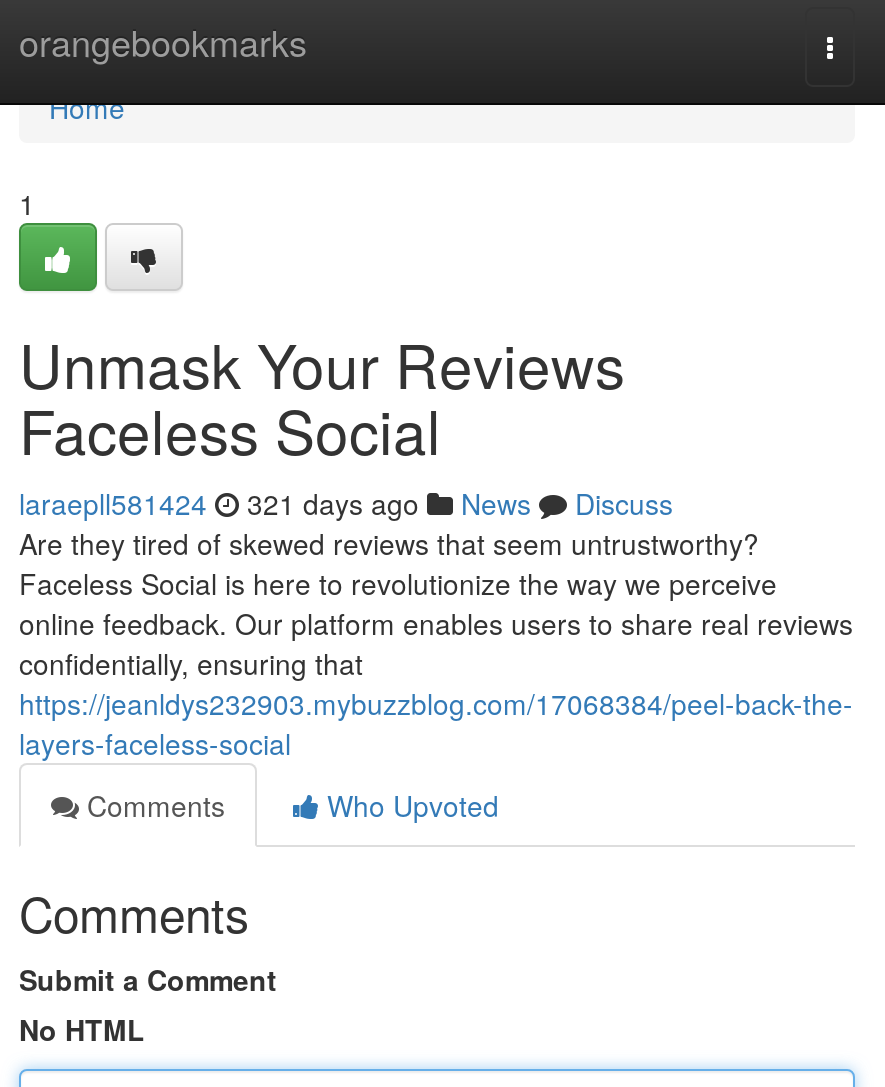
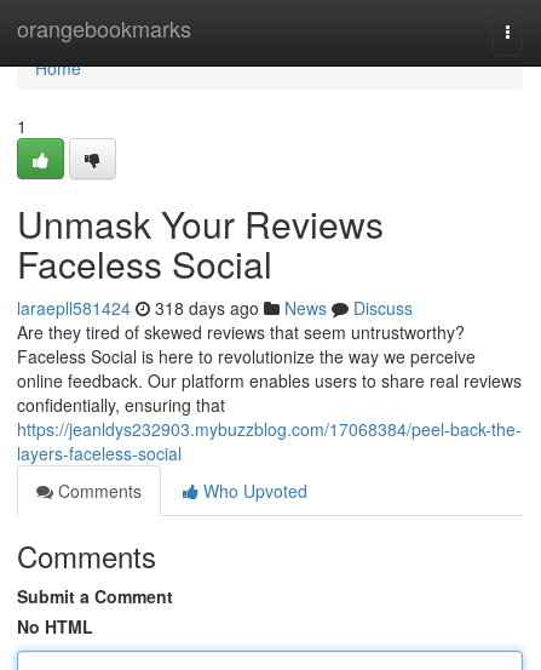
[19,483,673,523] laraepll581424 321 days ago News Discuss -> [17,296,413,320] laraepll581424 318 days ago News Discuss

